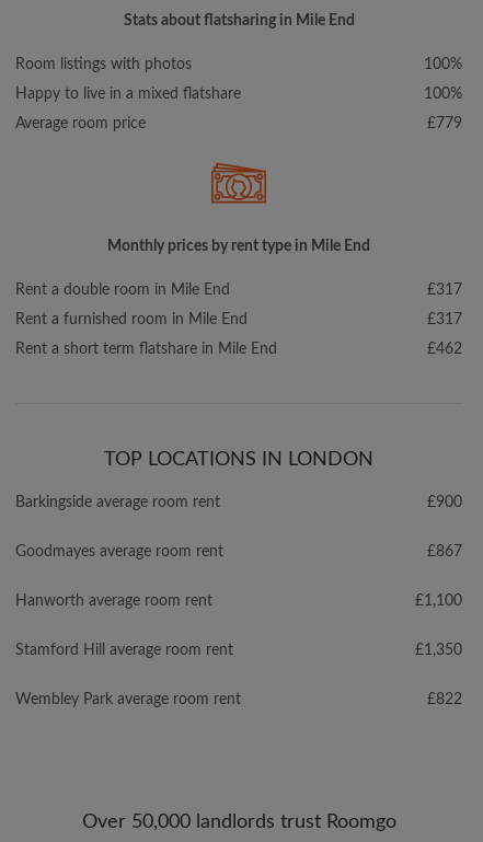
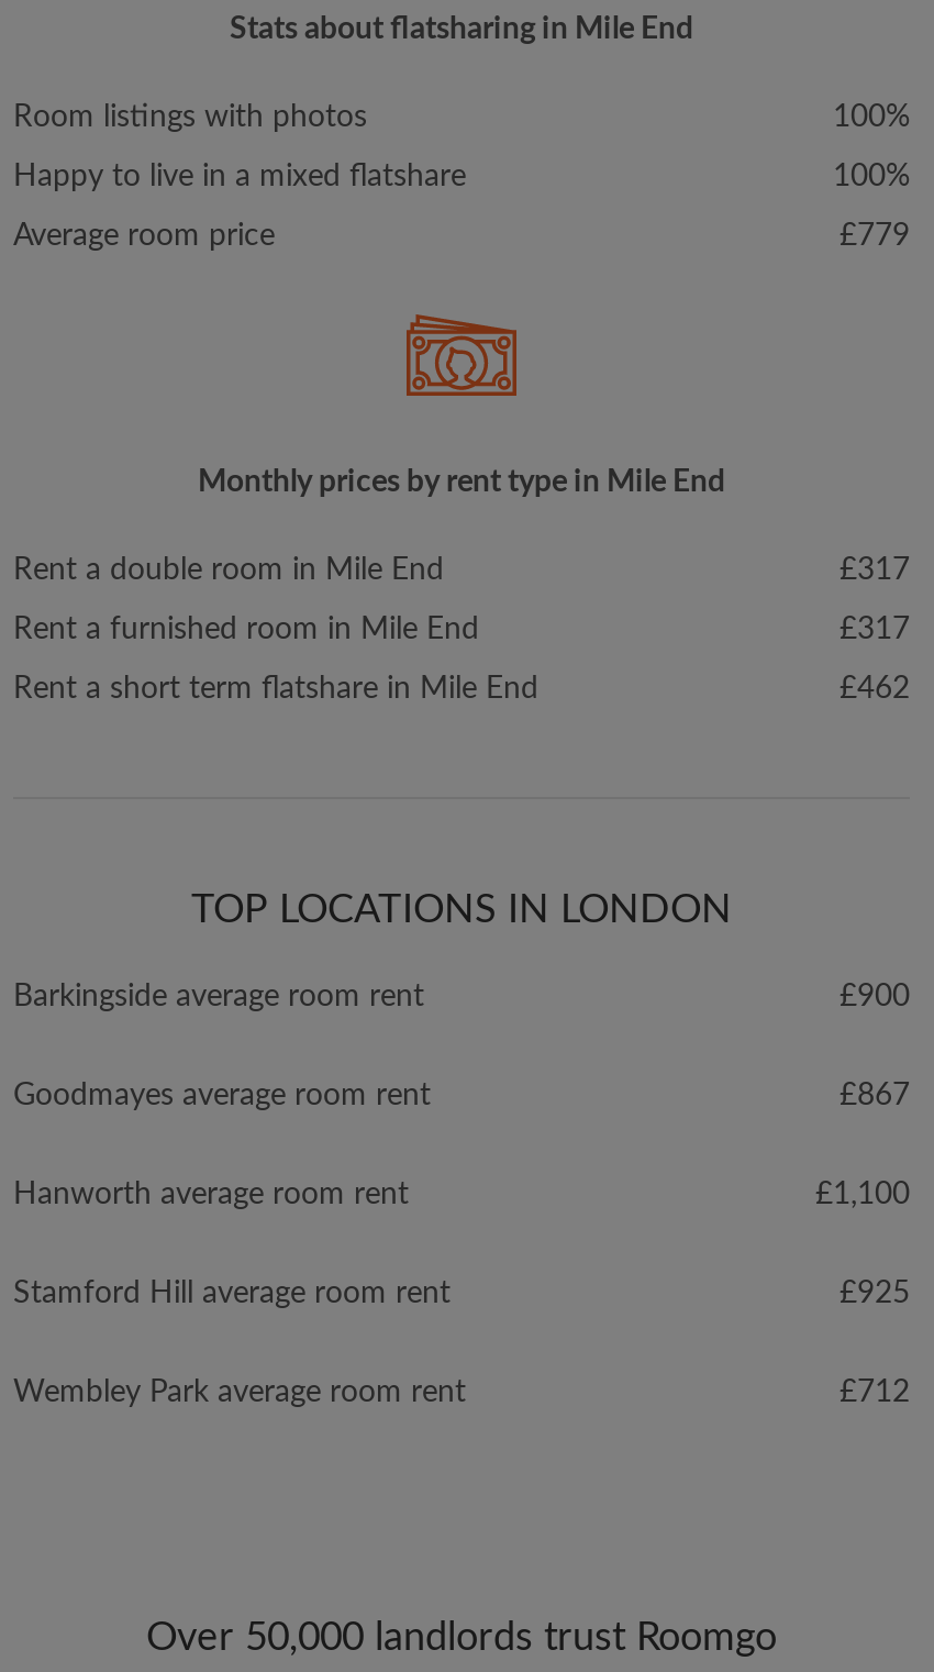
[415,643,462,658] £1,350 -> [840,1279,910,1310] £925
[427,692,462,708] £822 -> [840,1378,910,1409] £712

